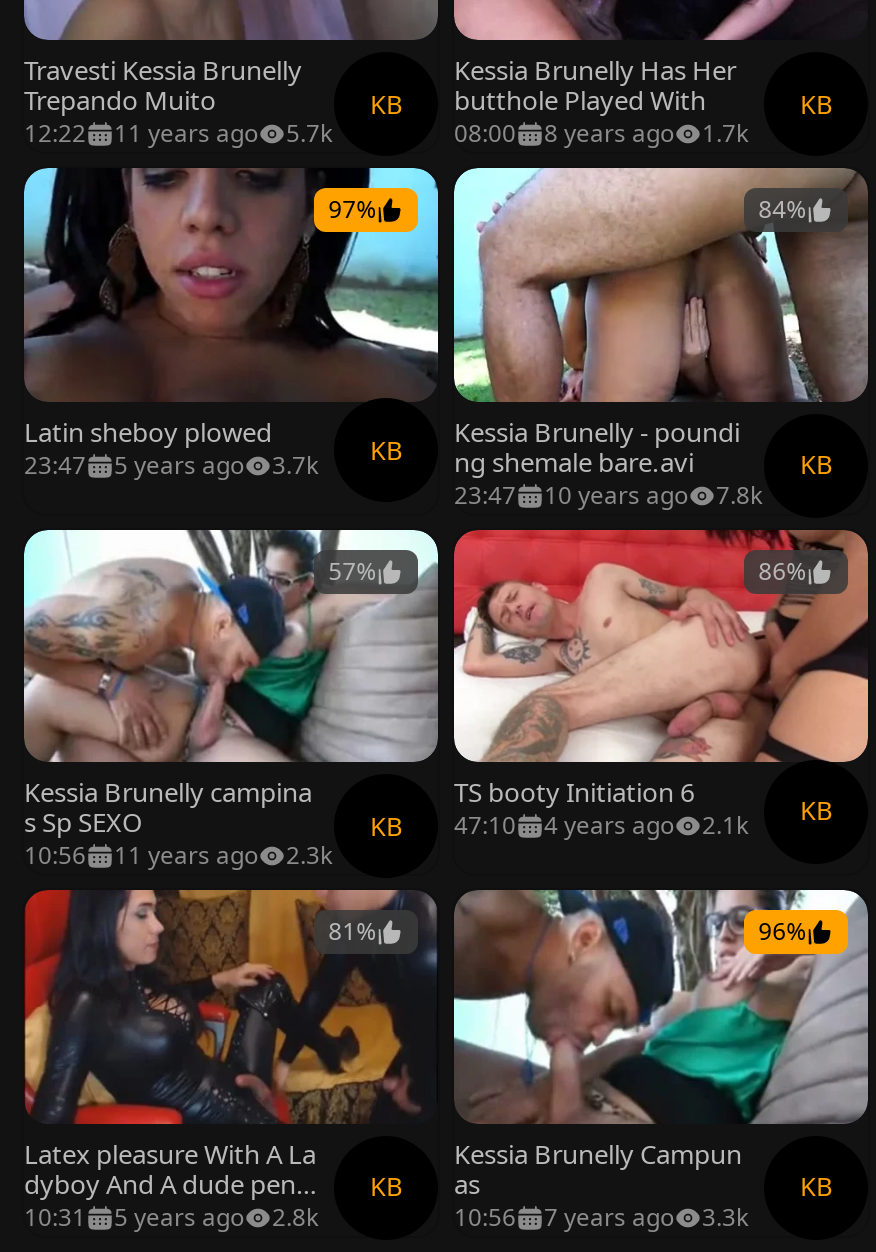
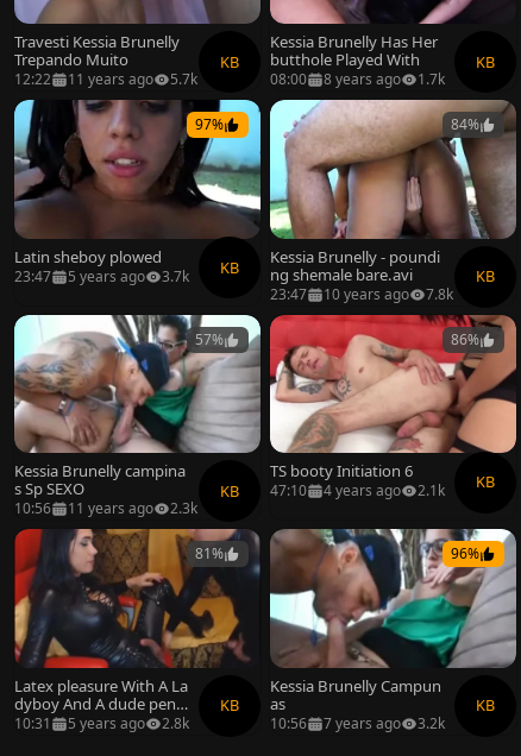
[454,1200,748,1234] 10:56 7 years ago 3.3k -> [270,713,445,733] 10:56 7 years ago 3.2k

